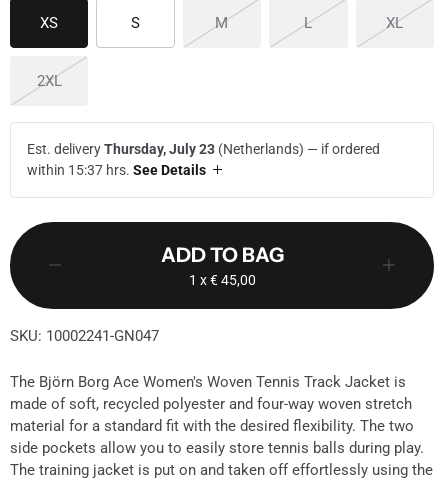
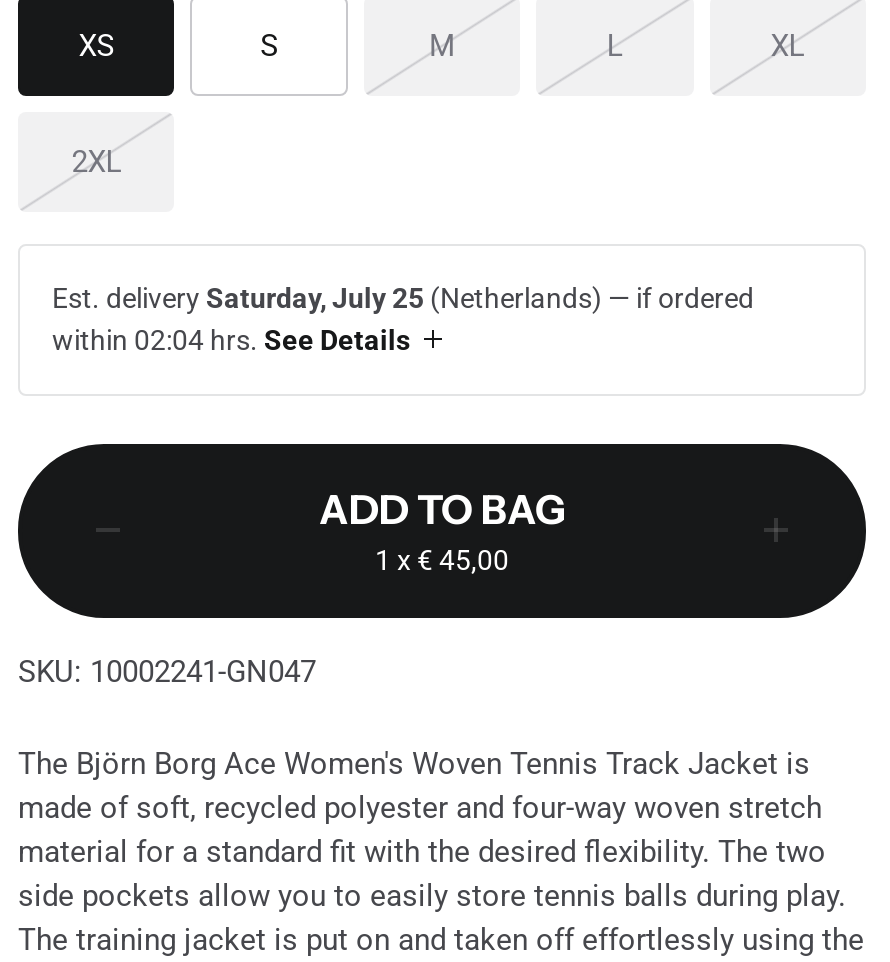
[27,141,380,157] Est. delivery Thursday, July 23 (Netherlands) — if ordered -> [52,281,754,313] Est. delivery Saturday, July 25 (Netherlands) — if ordered
[27,162,206,178] within 15:37 hrs. See Details -> [52,323,410,355] within 02:04 hrs. See Details

